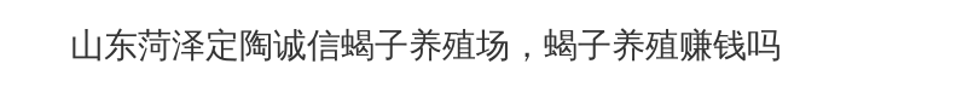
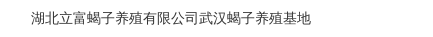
[70,28,781,64] 山东菏泽定陶诚信蝎子养殖场，蝎子养殖赚钱吗 -> [31,11,311,26] 湖北立富蝎子养殖有限公司武汉蝎子养殖基地

